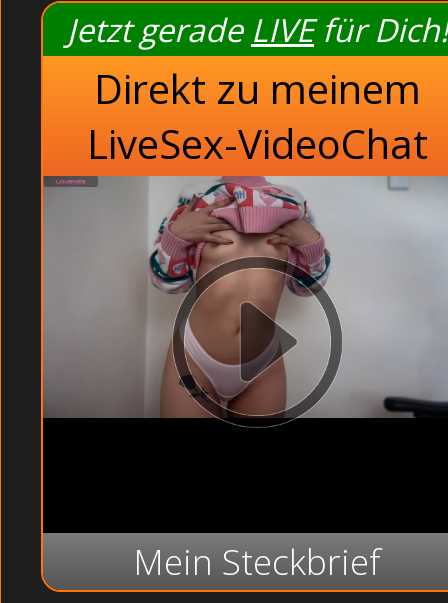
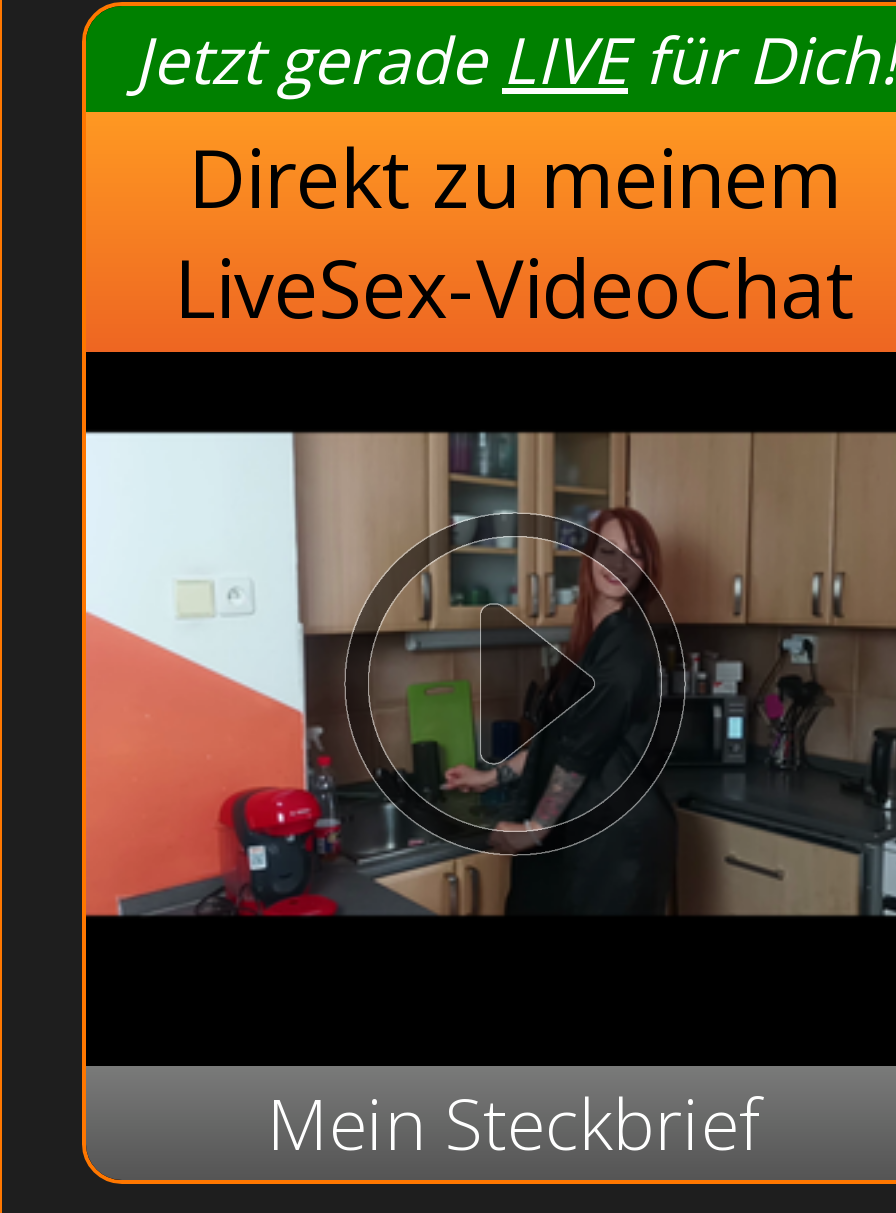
[42,175,445,458] [image] -> [84,350,890,918] [image]

